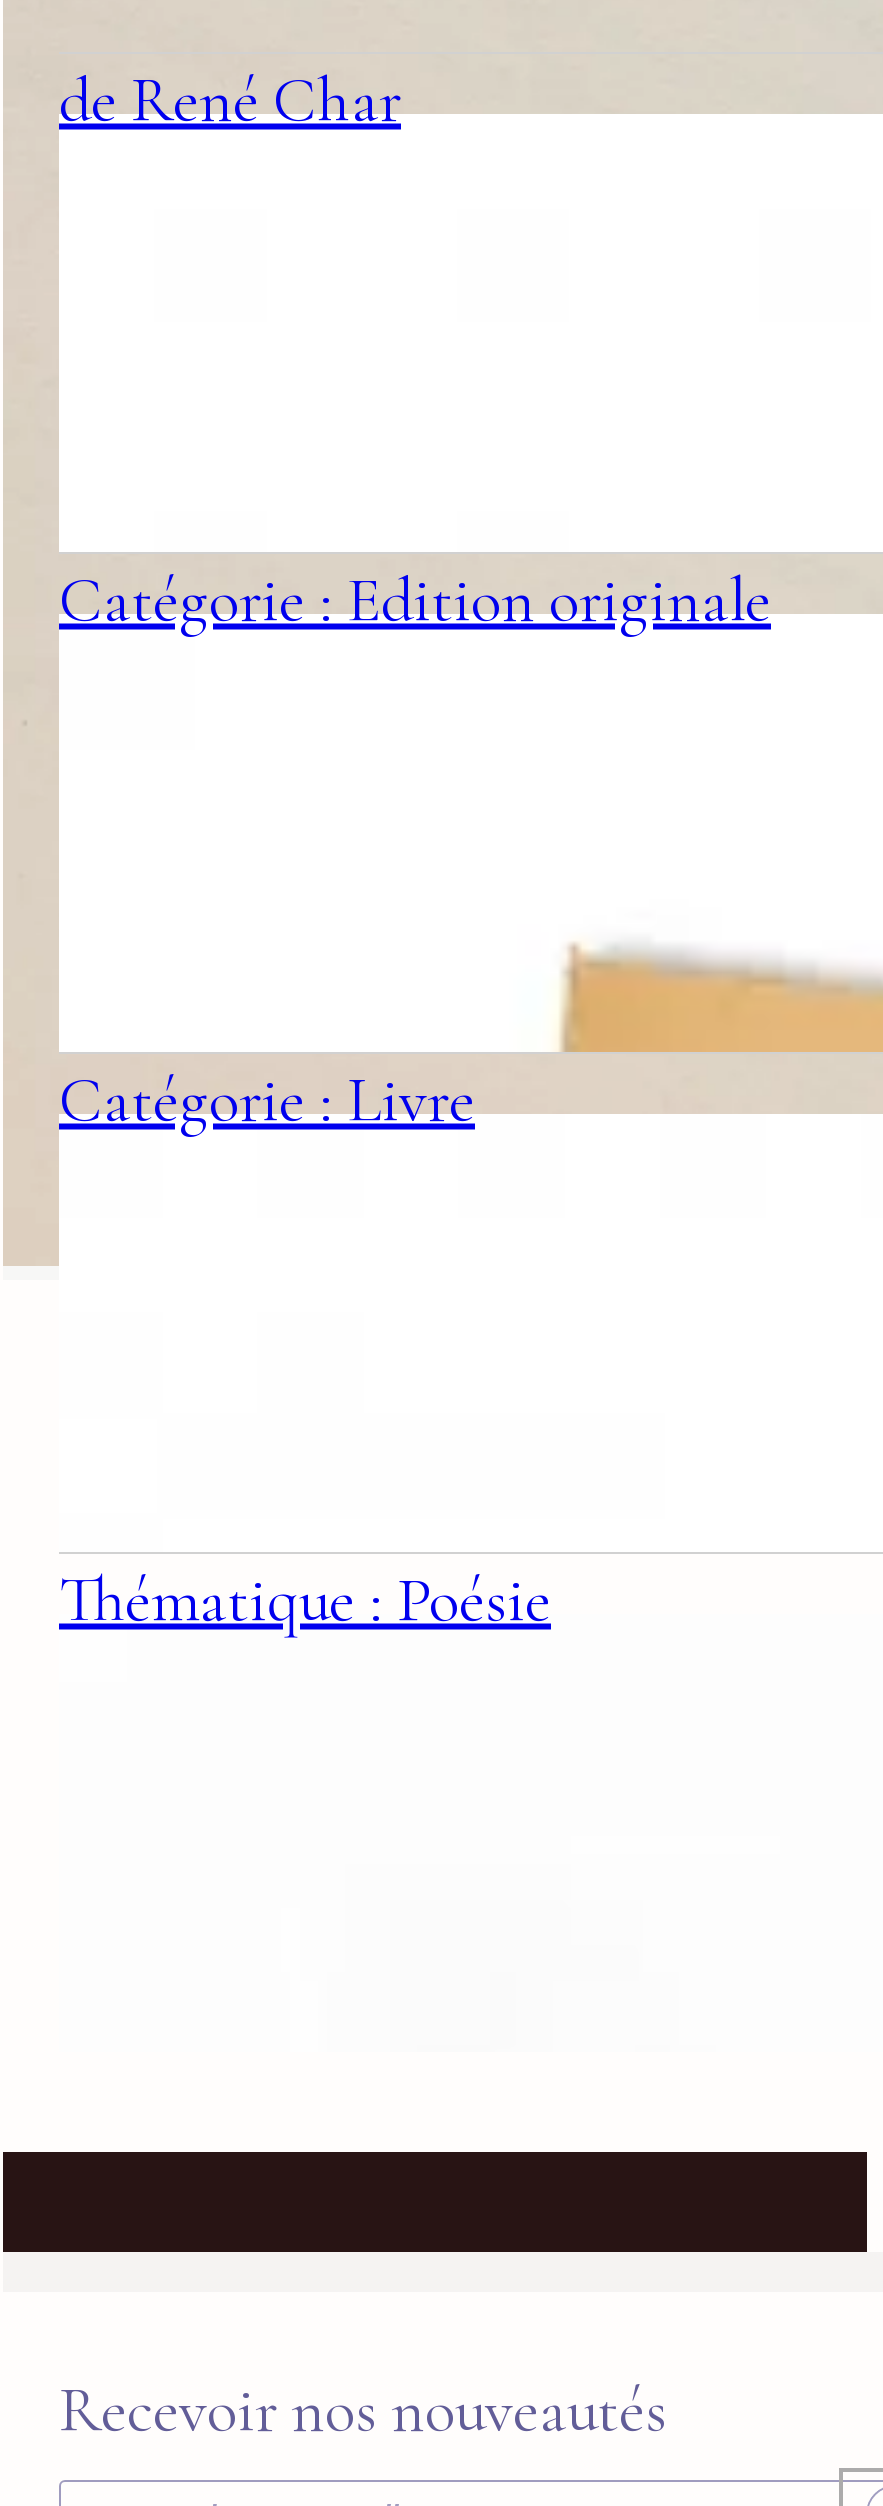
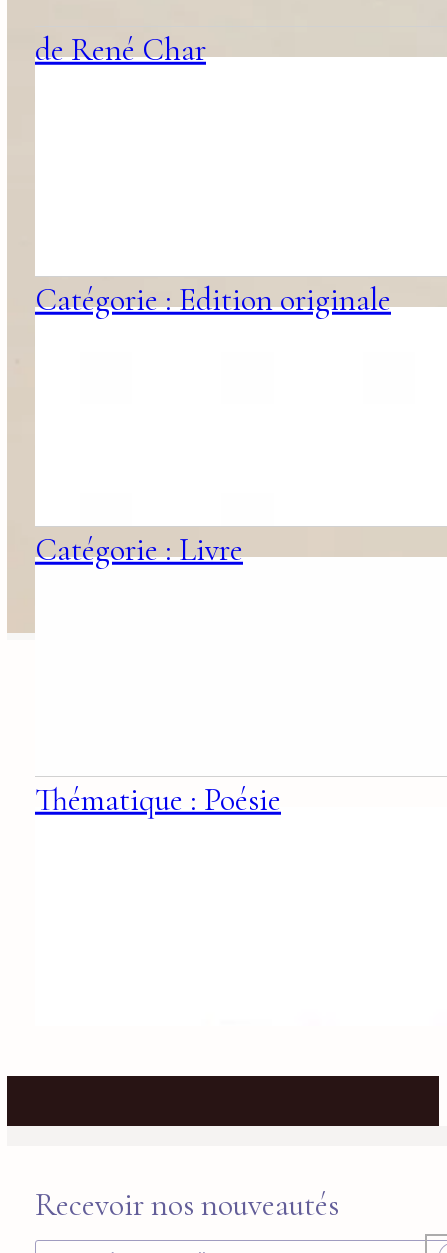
[557,942,877,1052] [image] -> none

